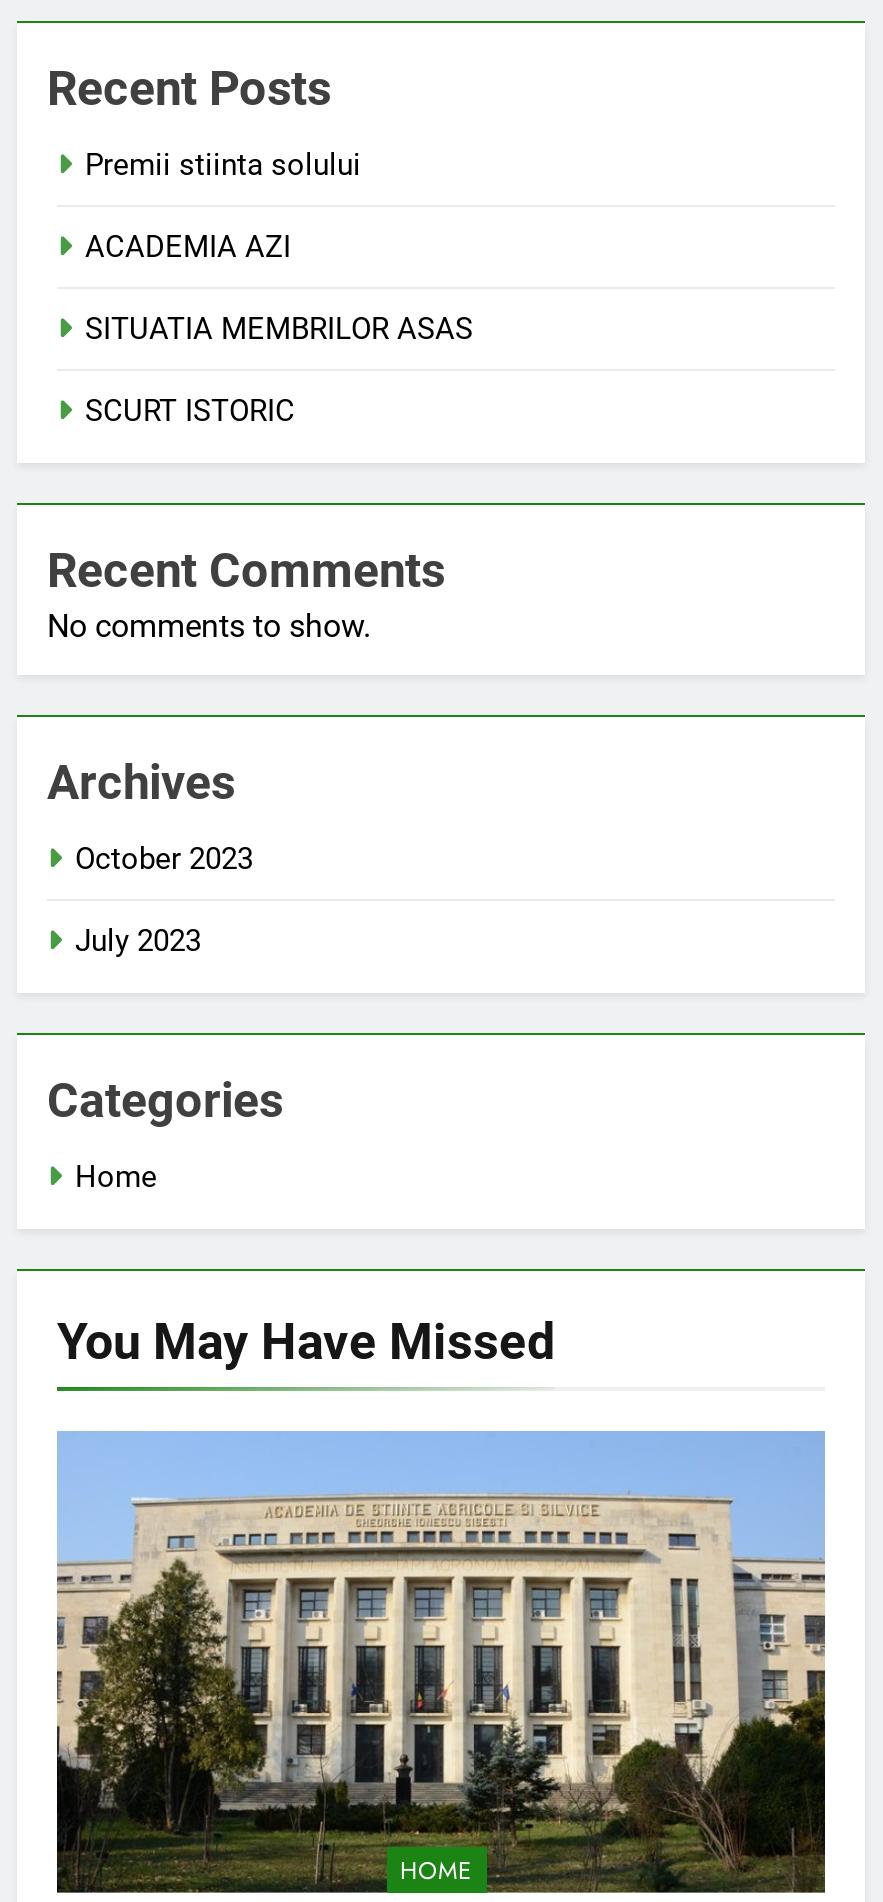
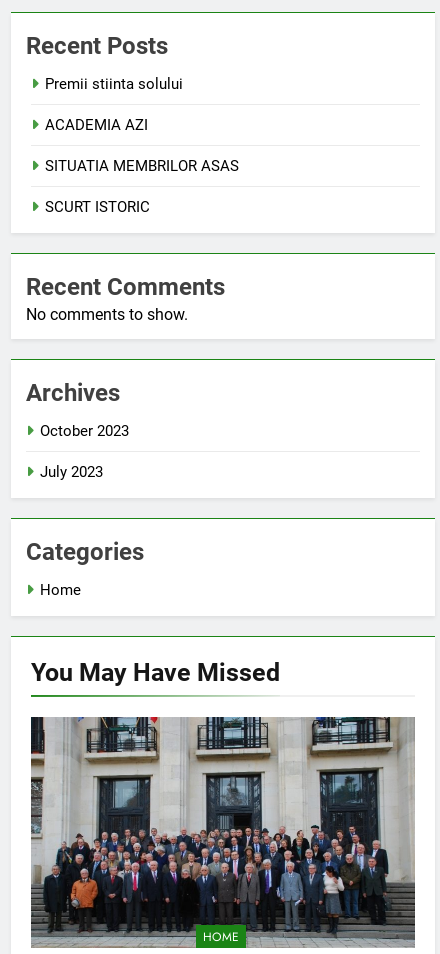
[57,1429,825,1893] [image] -> [30,716,415,948] [image]

